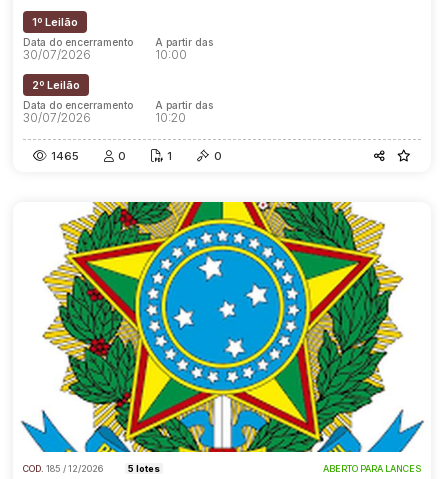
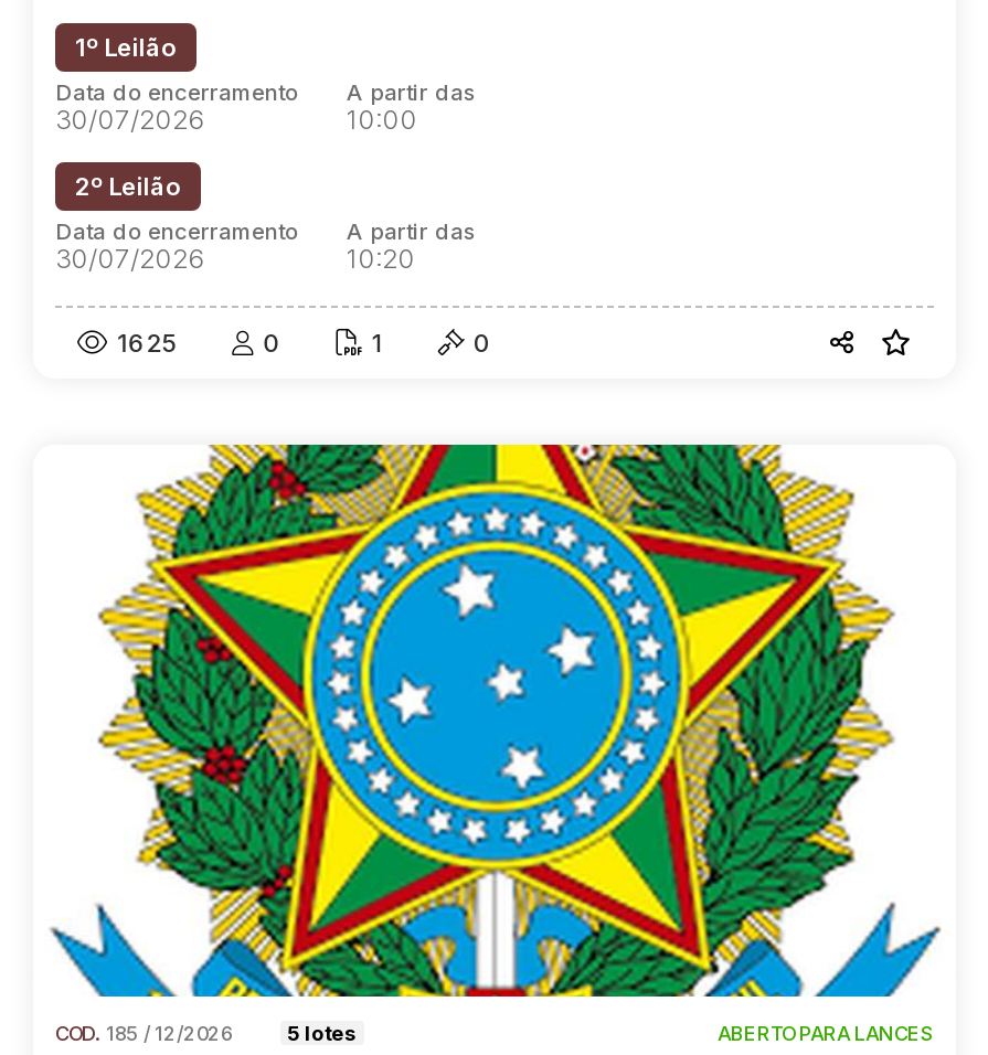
[51,148,79,162] 1465 -> [117,327,177,358] 1625

